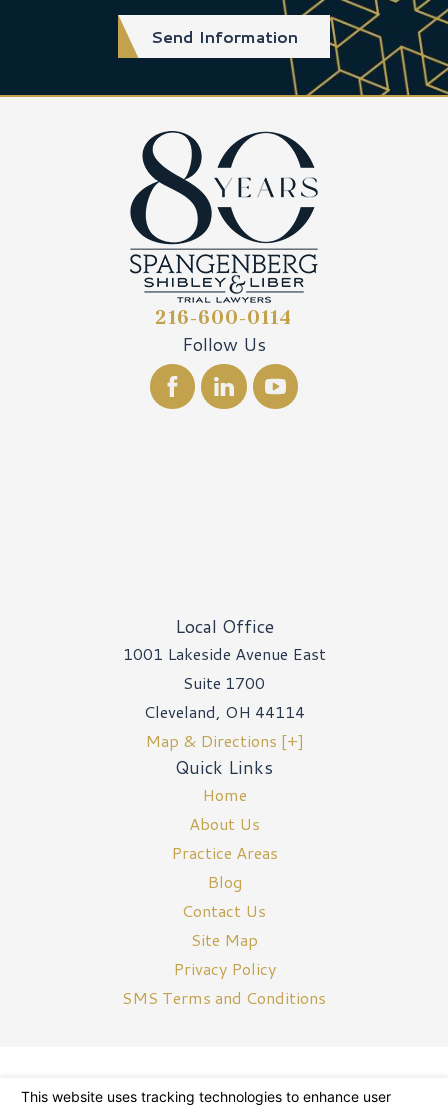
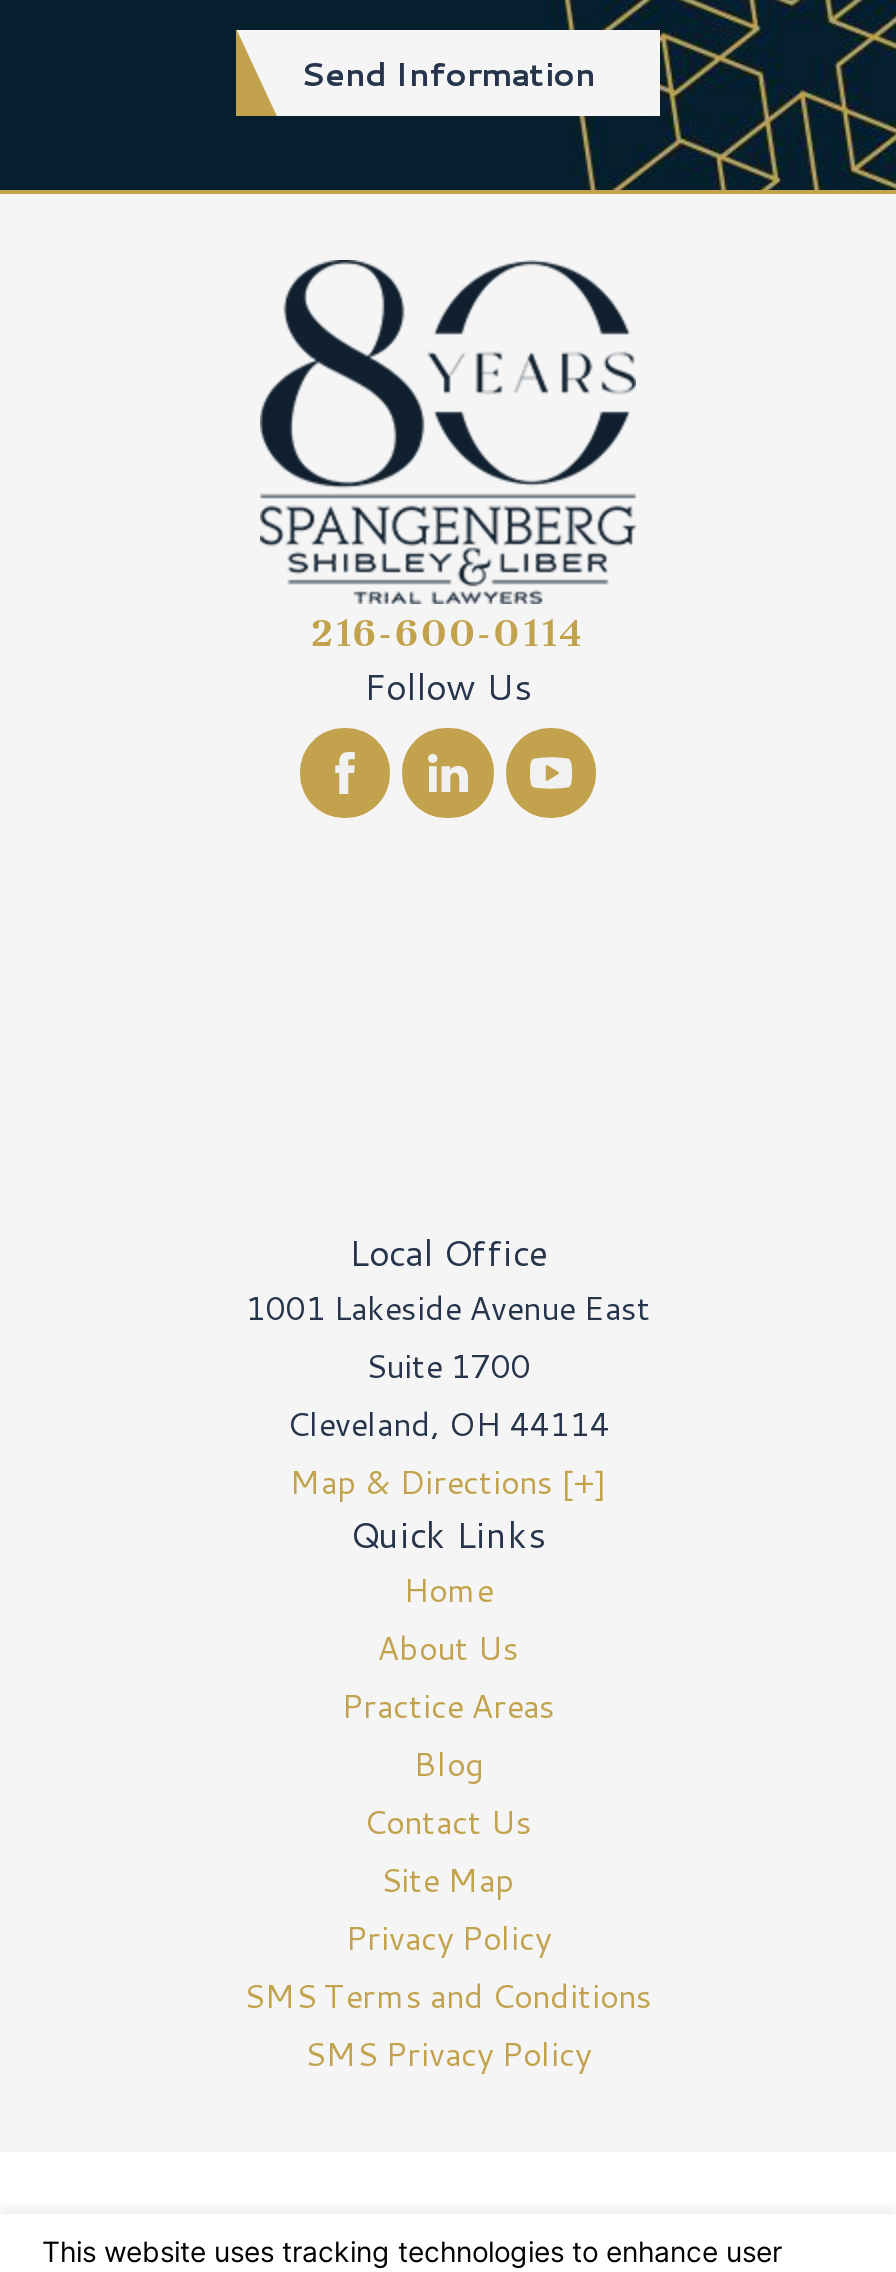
none -> [305,2030,591,2076] SMS Privacy Policy

